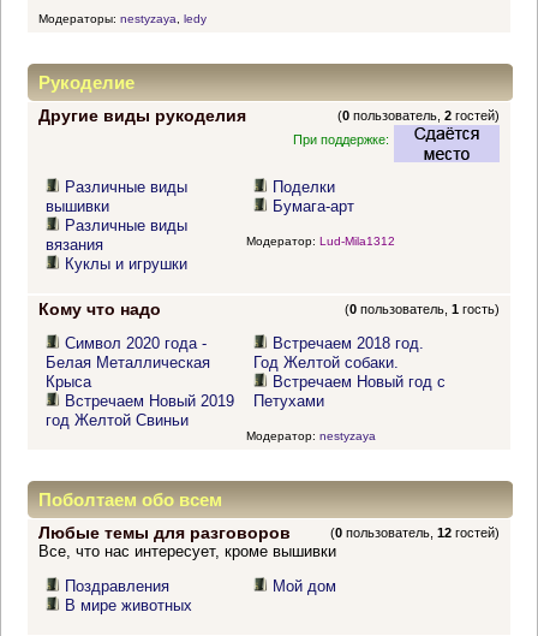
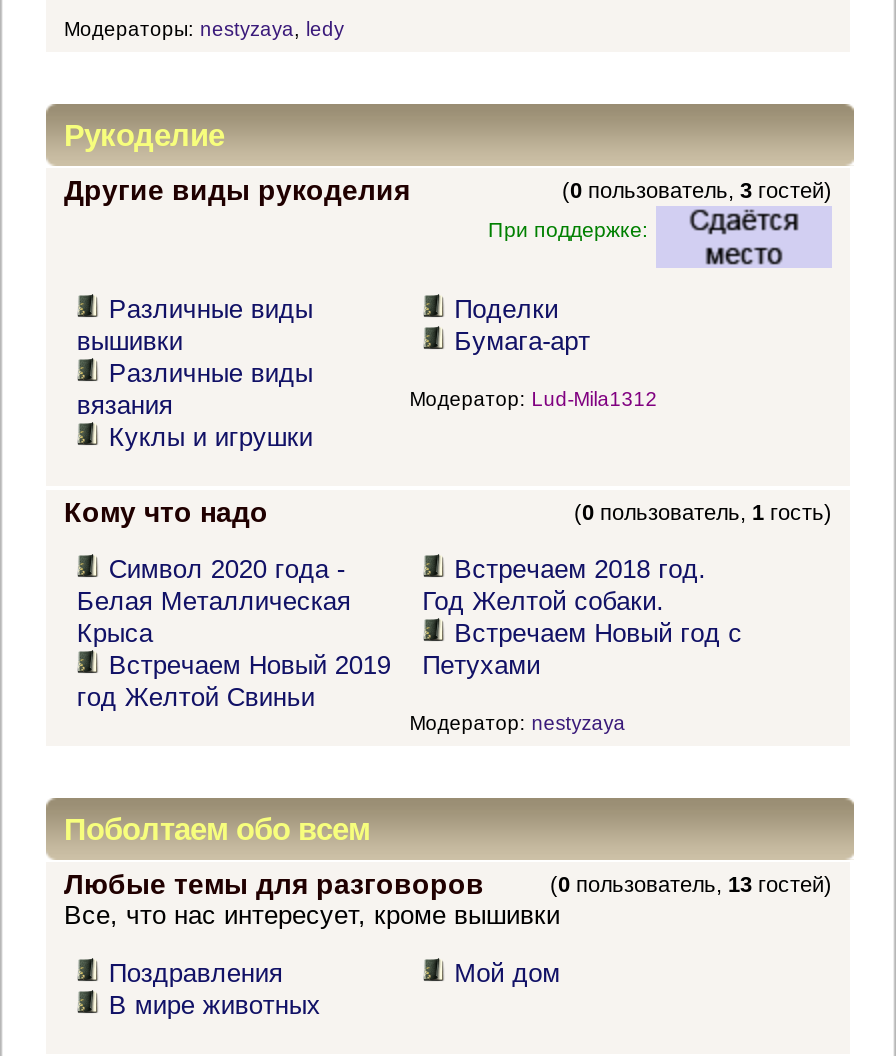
[337,109,500,123] (0 пользователь, 2 гостей) -> [562,179,832,203] (0 пользователь, 3 гостей)
[330,526,500,540] (0 пользователь, 12 гостей) -> [550,873,832,897] (0 пользователь, 13 гостей)

